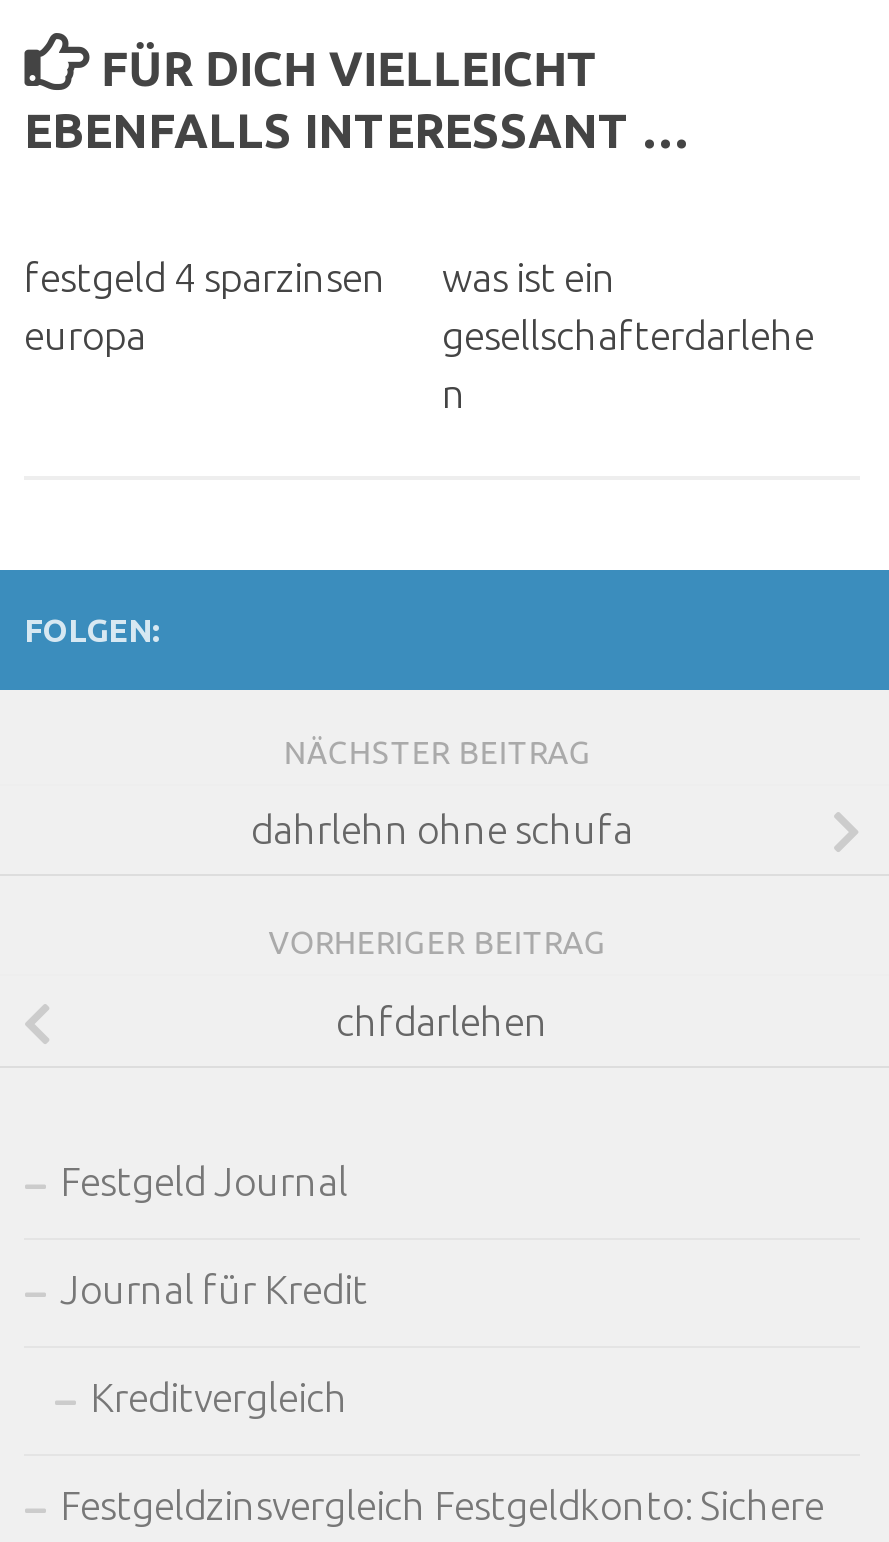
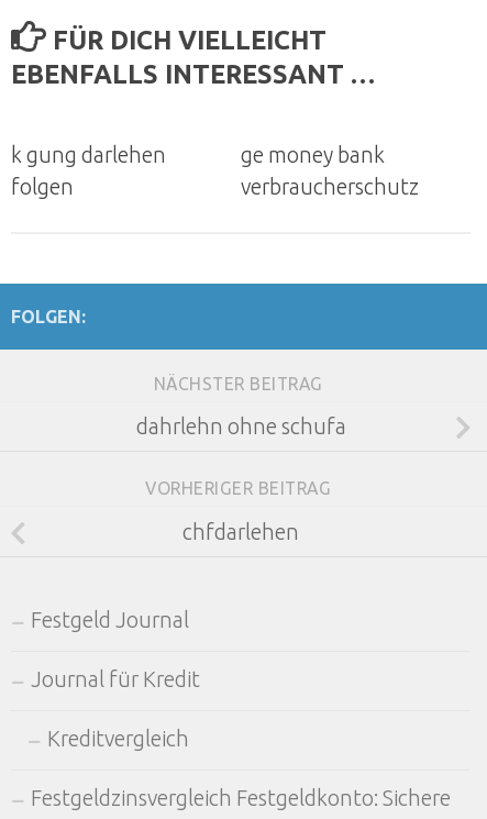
[24,257,386,359] festgeld 4 sparzinsen | europa -> [11,143,166,200] k gung darlehen | folgen
[442,257,814,417] was ist ein | gesellschafterdarlehe | n -> [241,143,419,200] ge money bank | verbraucherschutz

